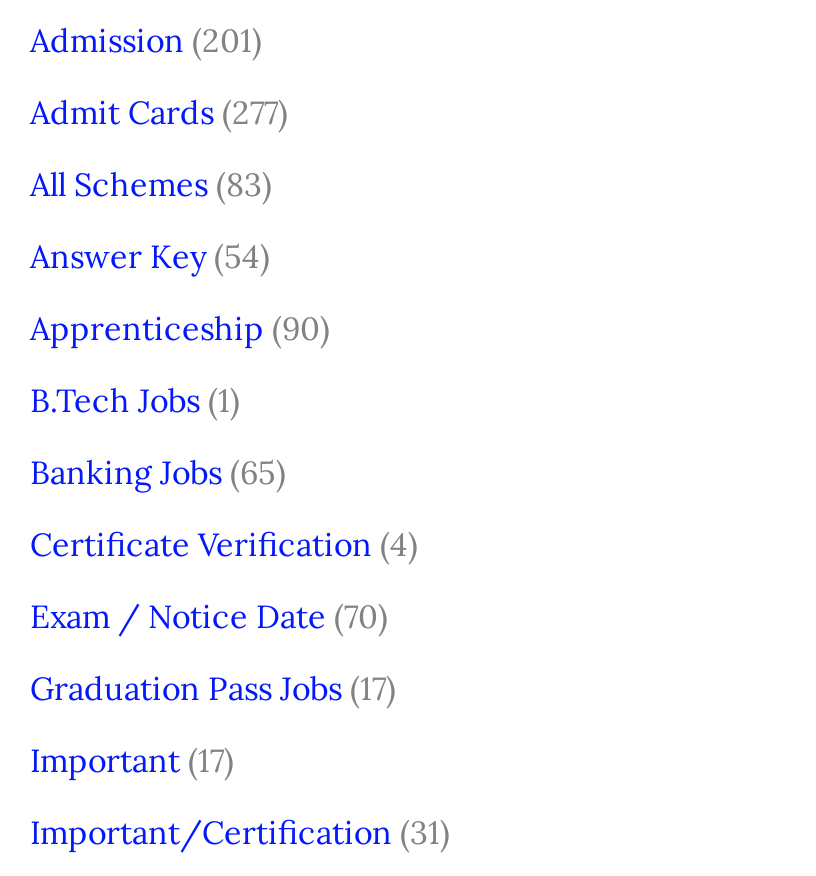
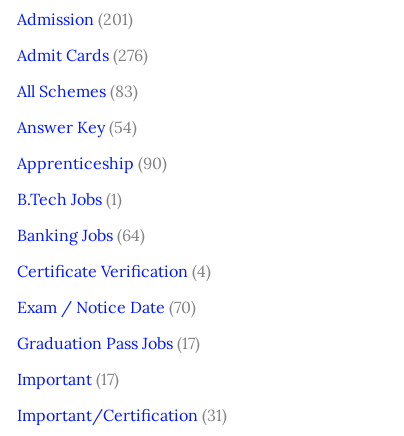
[30,92,288,132] Admit Cards (277) -> [17,45,148,65] Admit Cards (276)
[30,452,286,492] Banking Jobs (65) -> [17,225,145,245] Banking Jobs (64)

